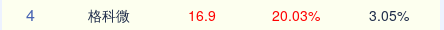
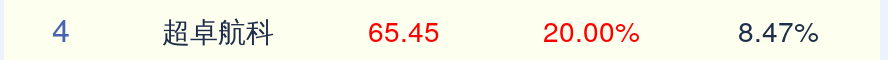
[88,5,409,25] 格科微 | 16.9 | 20.03% | 3.05% -> [162,10,818,50] 超卓航科 | 65.45 | 20.00% | 8.47%

